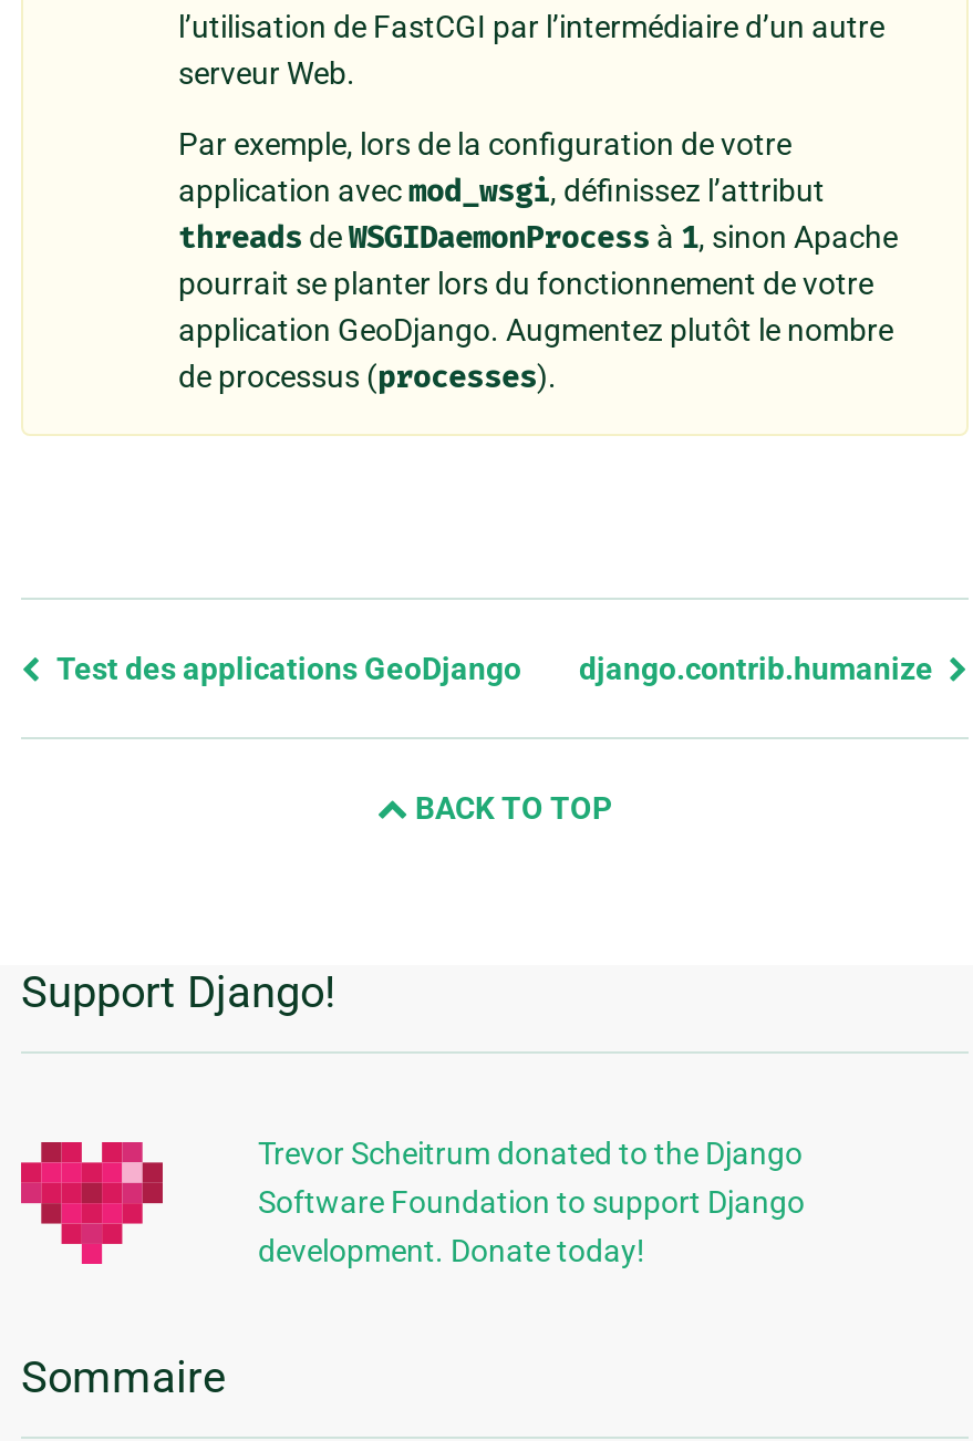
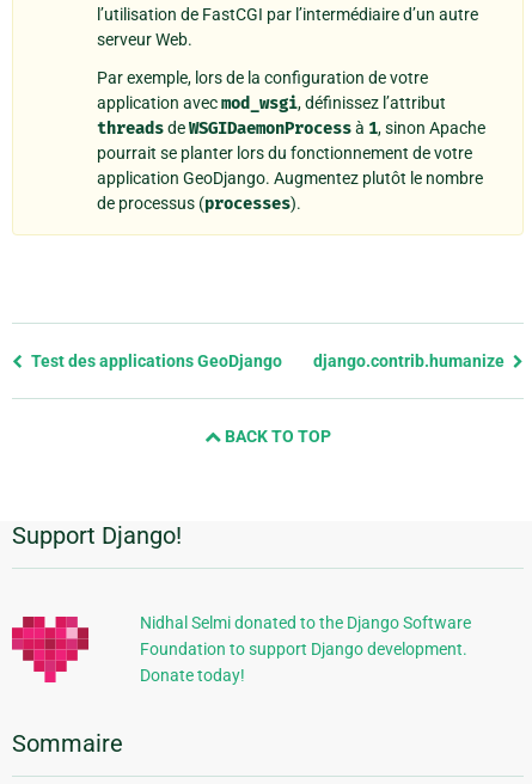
[258,1135,805,1268] Trevor Scheitrum donated to the Django | Software Foundation to support Django | development. Donate today! -> [140,613,471,685] Nidhal Selmi donated to the Django Software | Foundation to support Django development. | Donate today!

